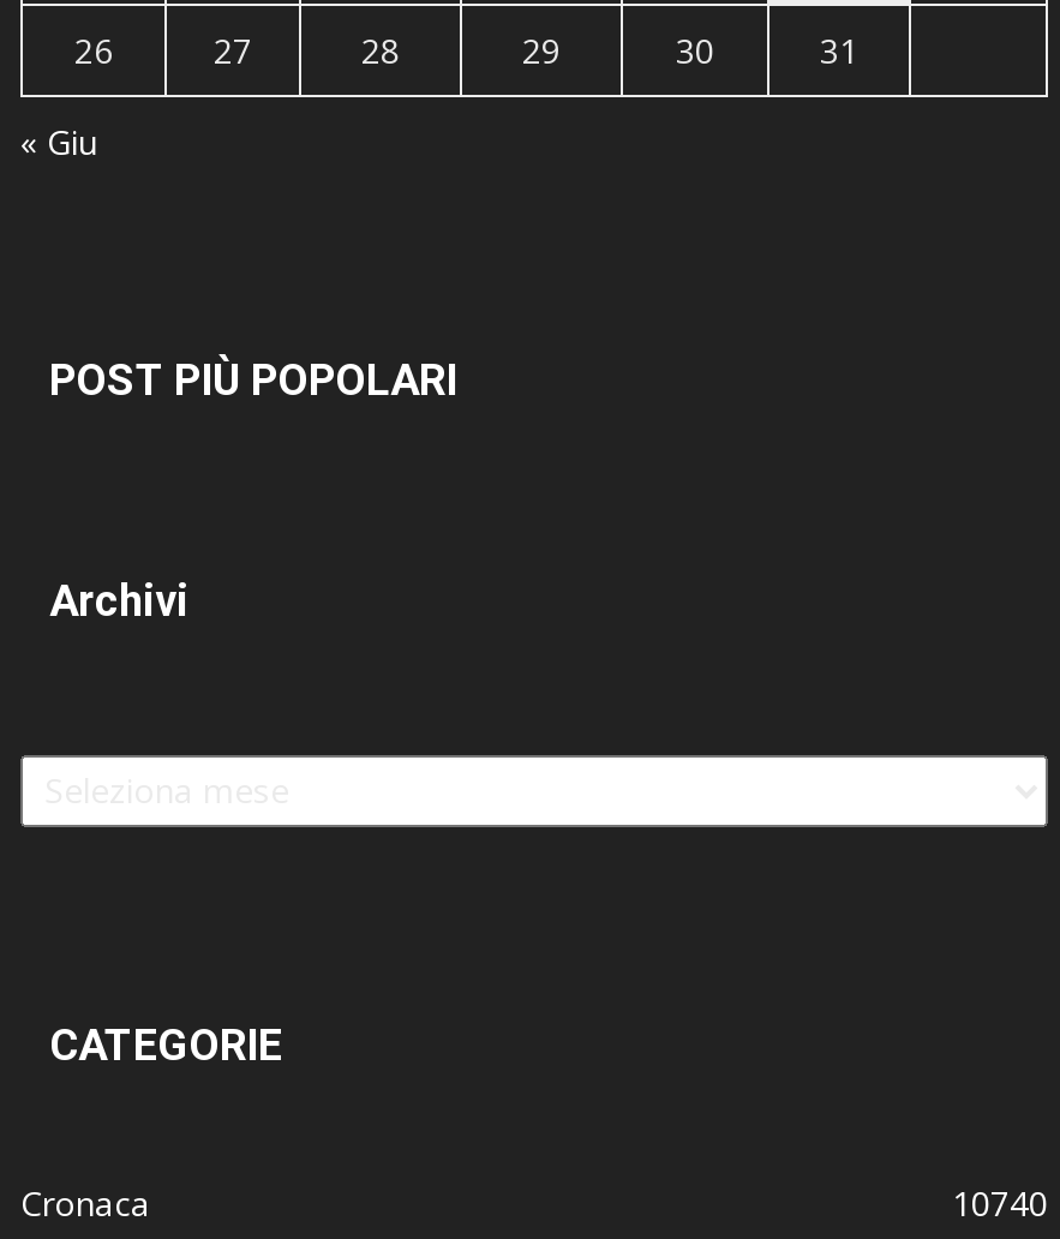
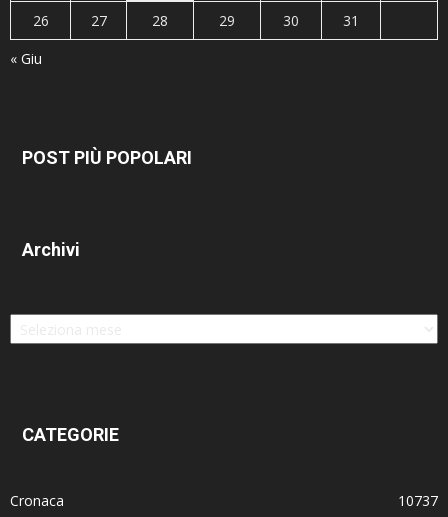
[952,1179,1048,1225] 10740 -> [398,491,438,510] 10737

